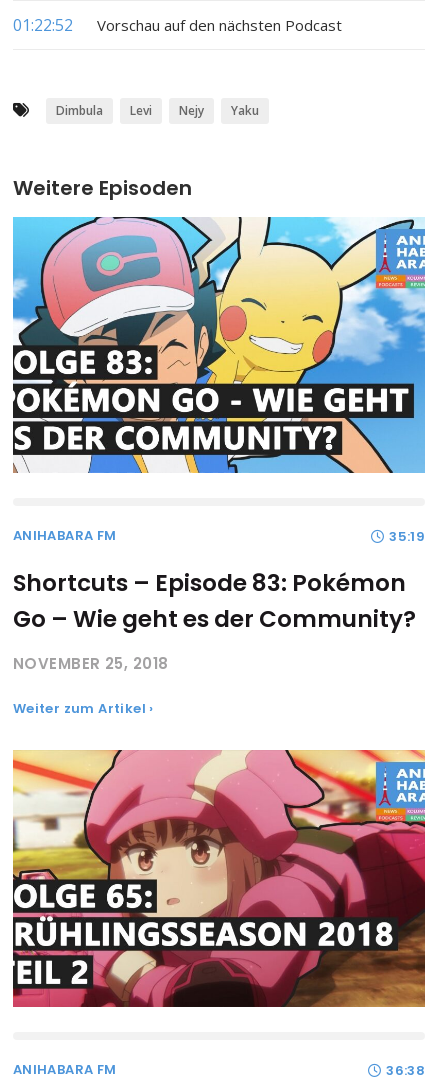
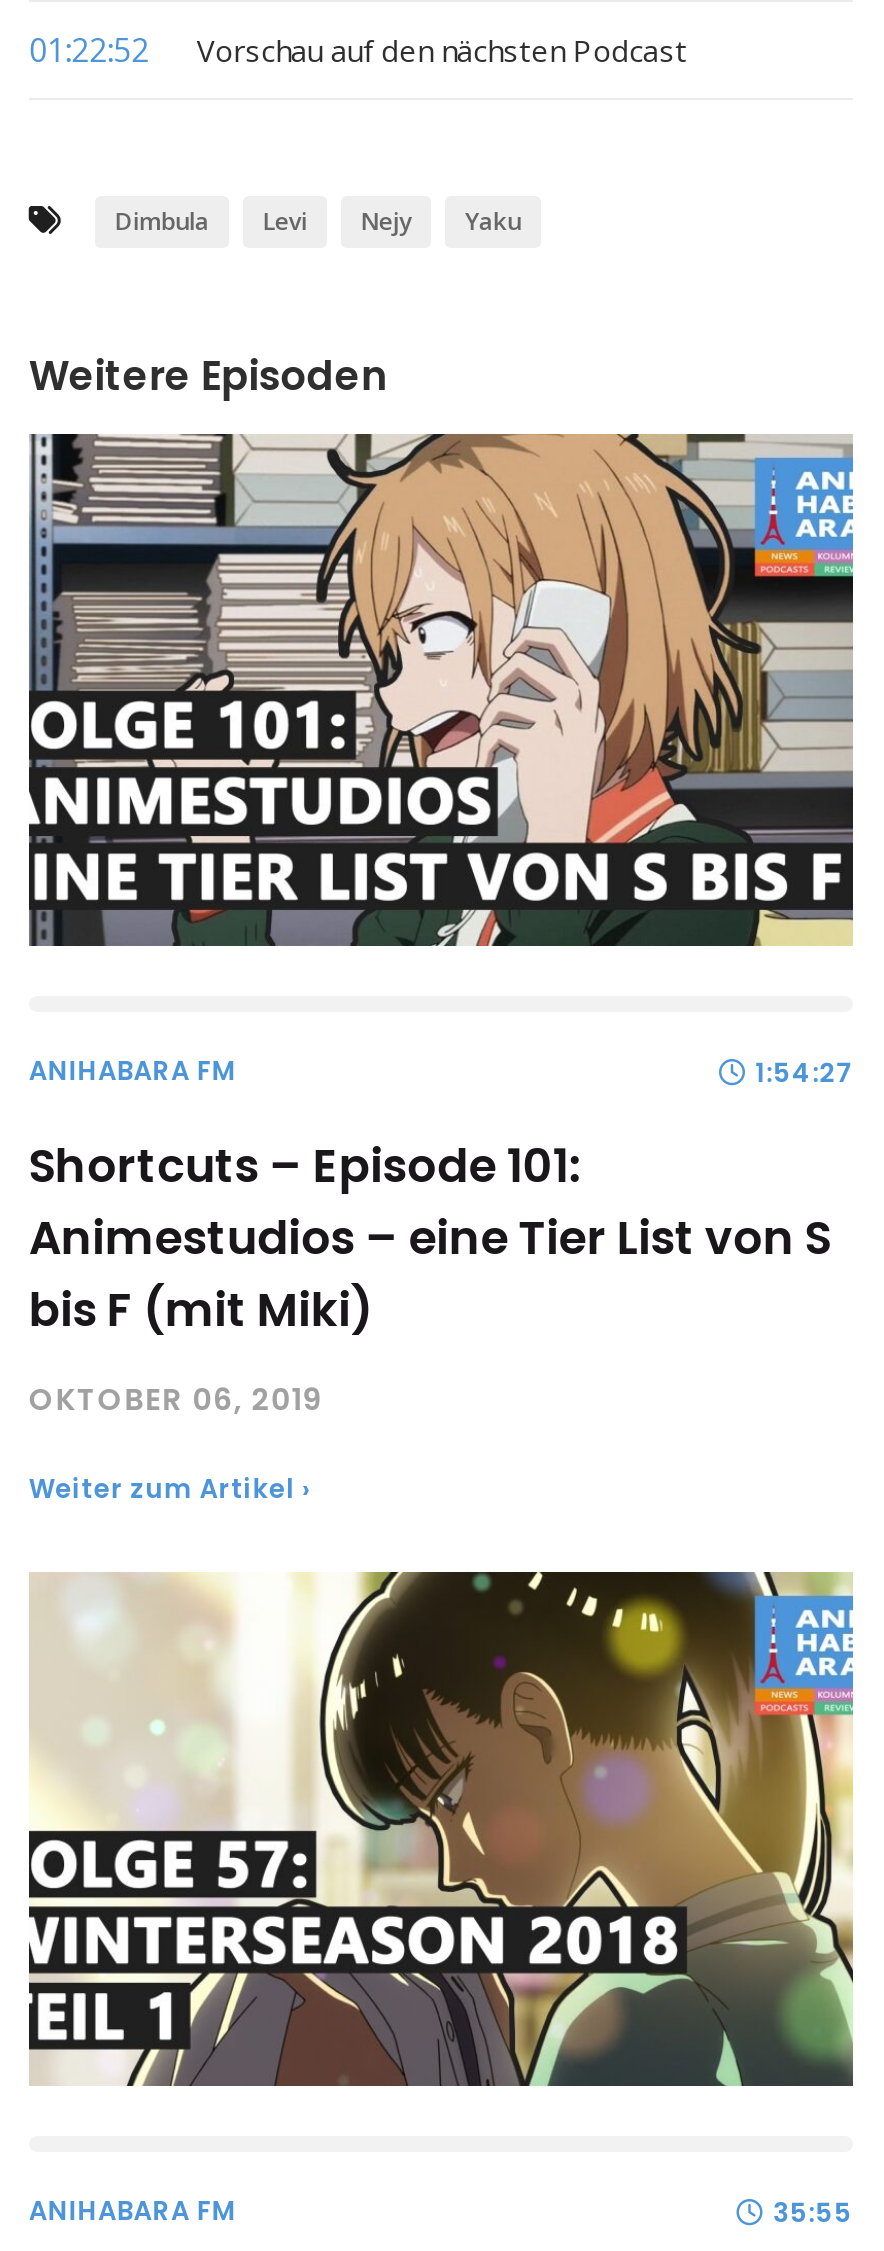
[12,216,426,474] [image] -> [27,432,855,948] [image]
[389,527,425,546] 35:19 -> [756,1055,853,1093] 1:54:27
[13,567,416,635] Shortcuts – Episode 83: Pokémon | Go – Wie geht es der Community? -> [29,1135,831,1343] Shortcuts – Episode 101: | Animestudios – eine Tier List von S | bis F (mit Miki)
[13,653,169,674] NOVEMBER 25, 2018 -> [29,1379,323,1421] OKTOBER 06, 2019
[12,749,426,1008] [image] -> [29,1570,855,2088] [image]
[386,1061,425,1080] 36:38 -> [773,2194,853,2232] 35:55

